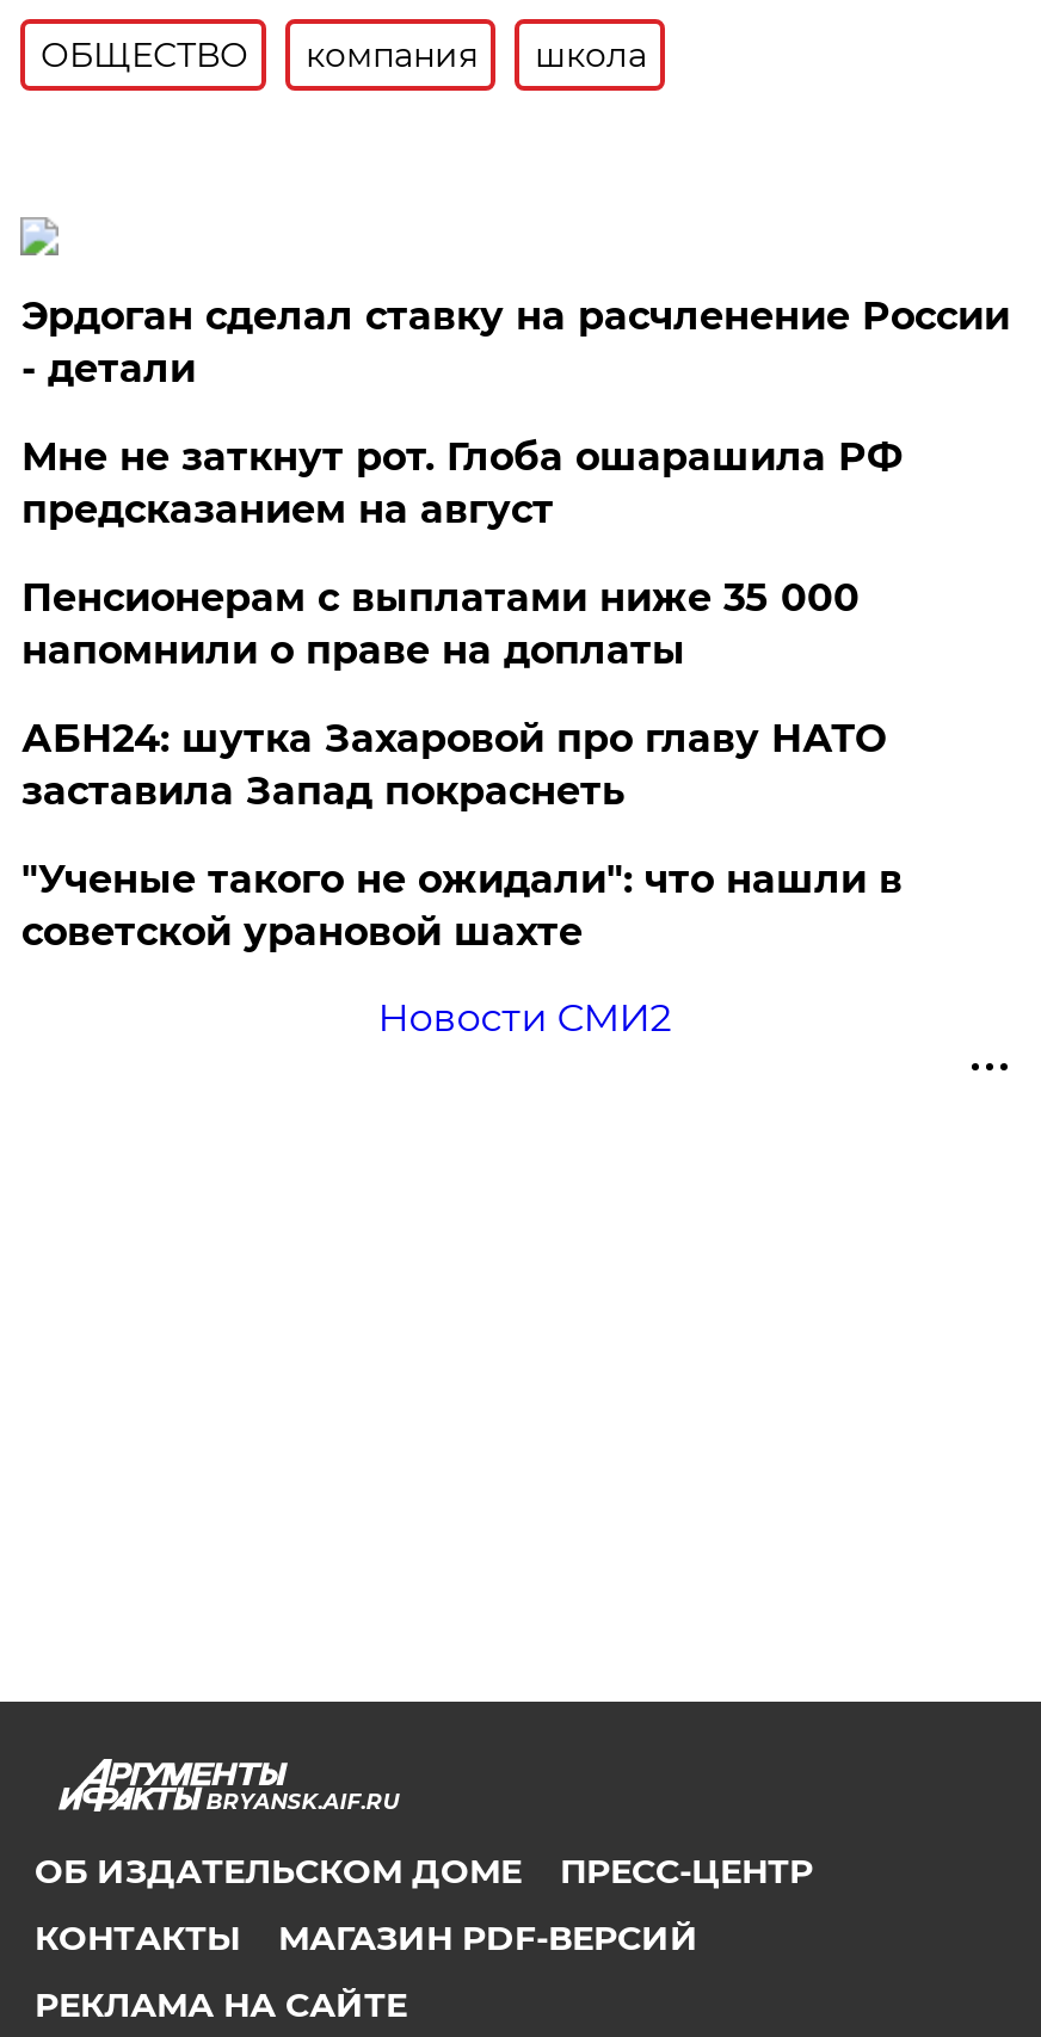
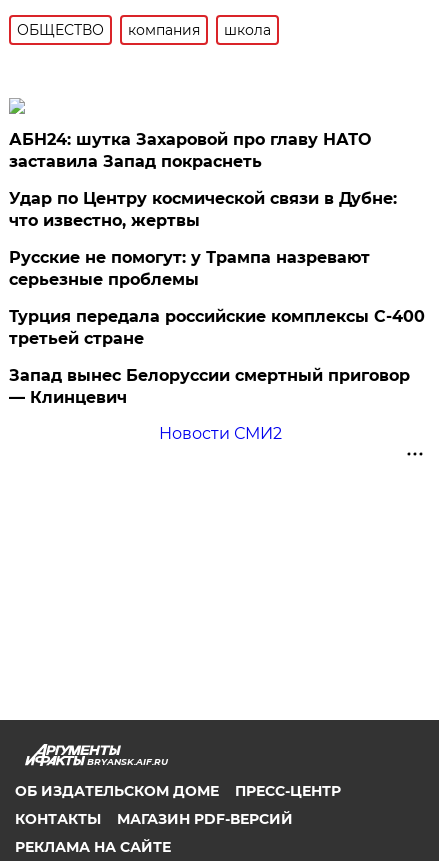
[21,294,1010,673] Эрдоган сделал ставку на расчленение России | - детали | Мне не заткнут рот. Глоба ошарашила РФ | предсказанием на август | Пенсионерам с выплатами ниже 35 000 | напомнили о праве на доплаты -> none
moved [21,716,886,814] -> [9,130,371,171]: АБН24: шутка Захаровой про главу НАТО | заставила Запад покраснеть
[21,857,902,955] "Ученые такого не ожидали": что нашли в | советской урановой шахте -> [9,189,425,407] Удар по Центру космической связи в Дубне: | что известно, жертвы | Русские не помогут: у Трампа назревают | серьезные проблемы | Турция передала российские комплексы С-400 | третьей стране | Запад вынес Белоруссии смертный приговор | — Клинцевич

